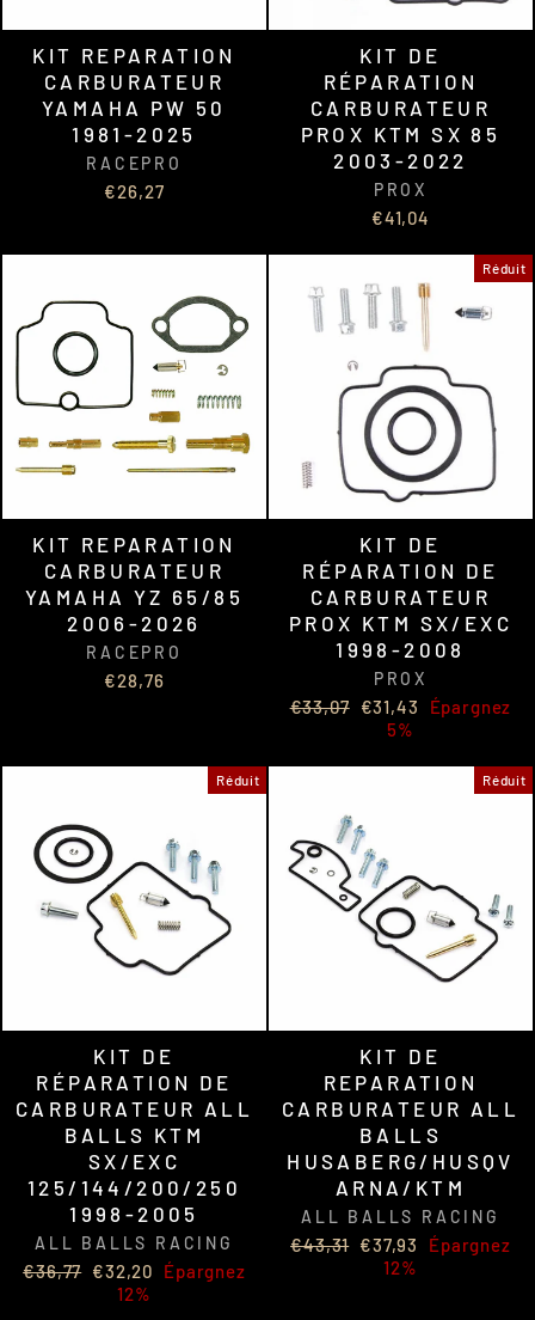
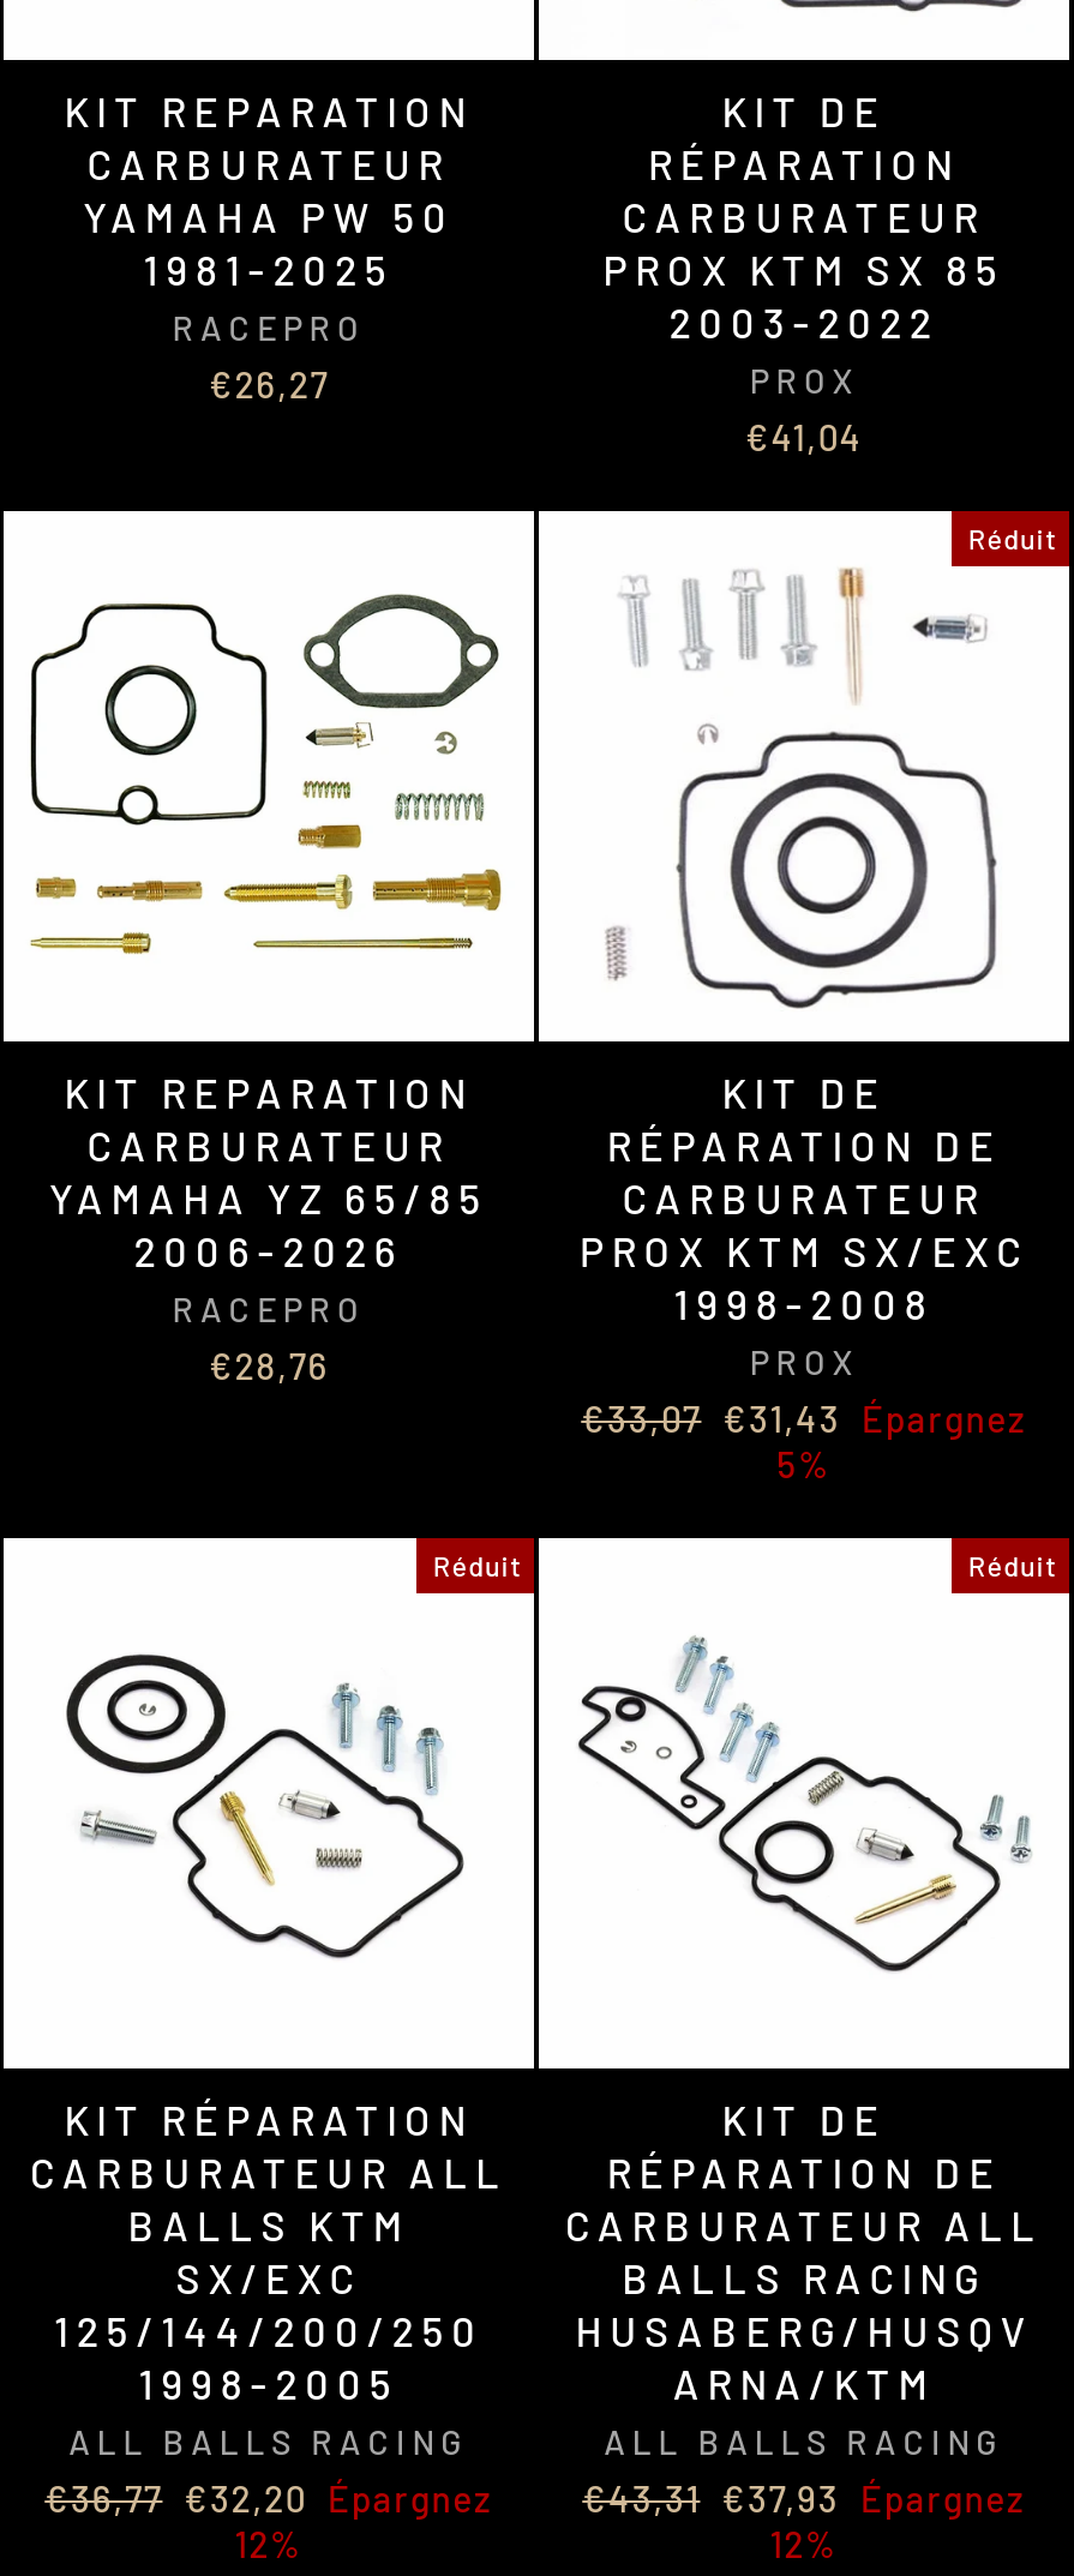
[36,1043,232,1093] KIT DE | RÉPARATION DE -> [64,2094,474,2142] KIT RÉPARATION
[323,1070,478,1093] REPARATION -> [607,2146,1001,2194] RÉPARATION DE
[359,1122,442,1146] BALLS -> [622,2252,986,2300] BALLS RACING

